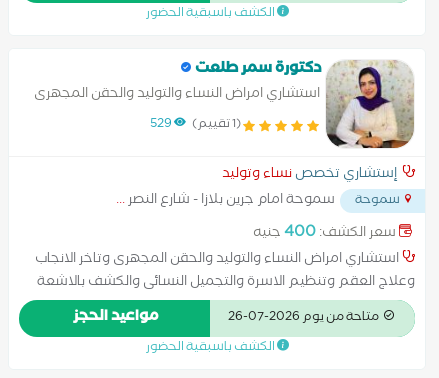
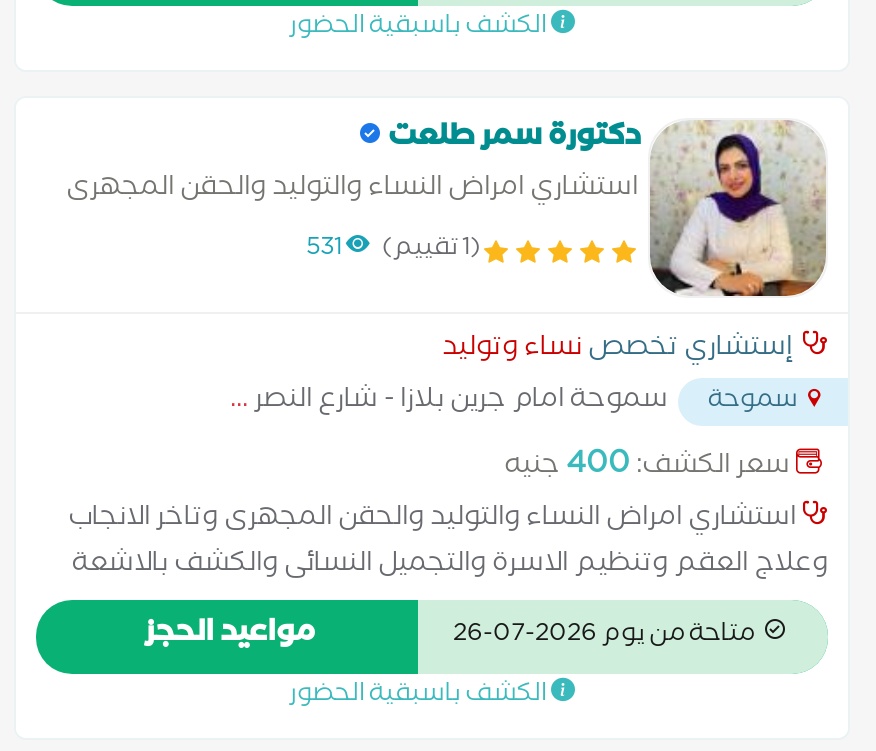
[150,114,172,137] 529 -> [306,228,342,274] 531

